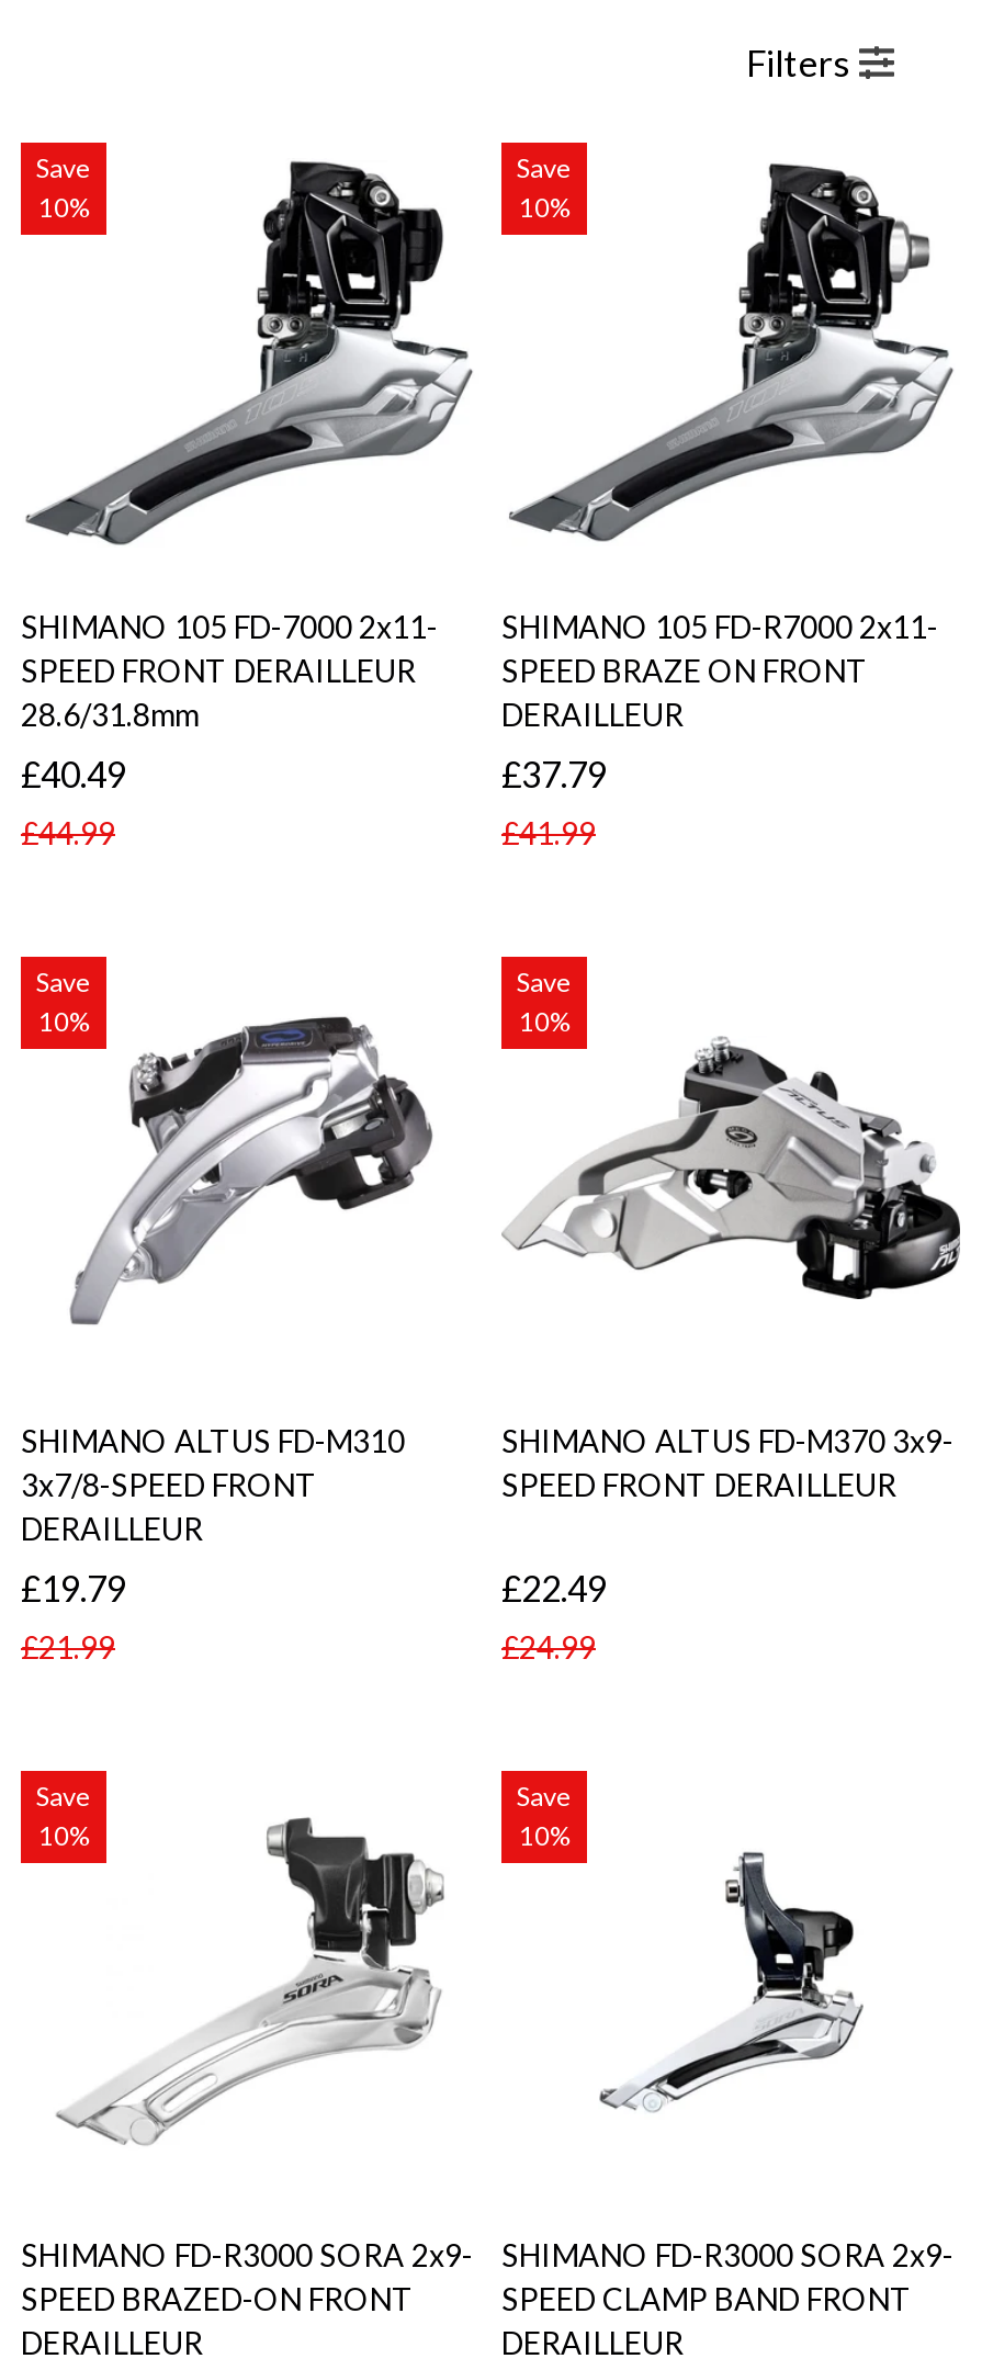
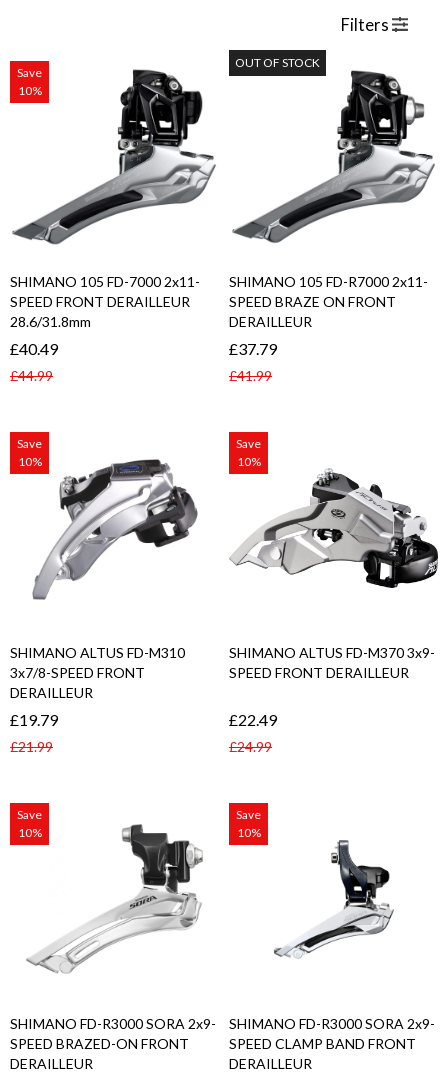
[517,150,572,223] Save | 10% -> [235,54,320,69] OUT OF STOCK

